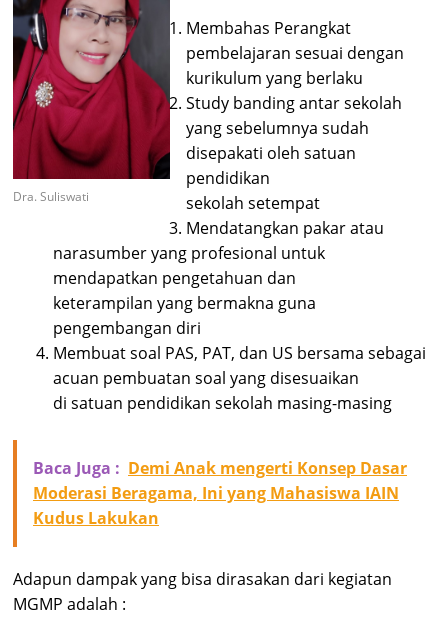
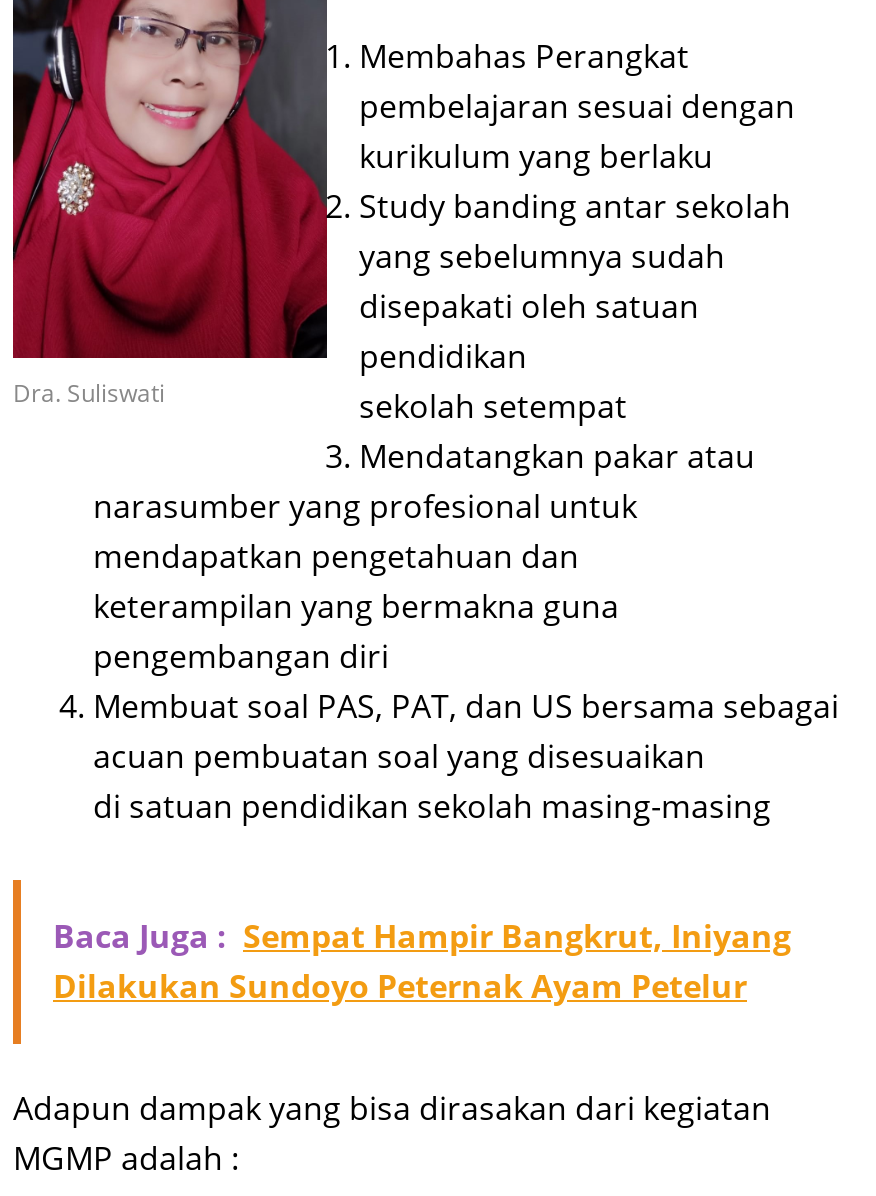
[33,457,407,529] Baca Juga : Demi Anak mengerti Konsep Dasar | Moderasi Beragama, Ini yang Mahasiswa IAIN | Kudus Lakukan -> [53,915,791,1009] Baca Juga : Sempat Hampir Bangkrut, Iniyang | Dilakukan Sundoyo Peternak Ayam Petelur

